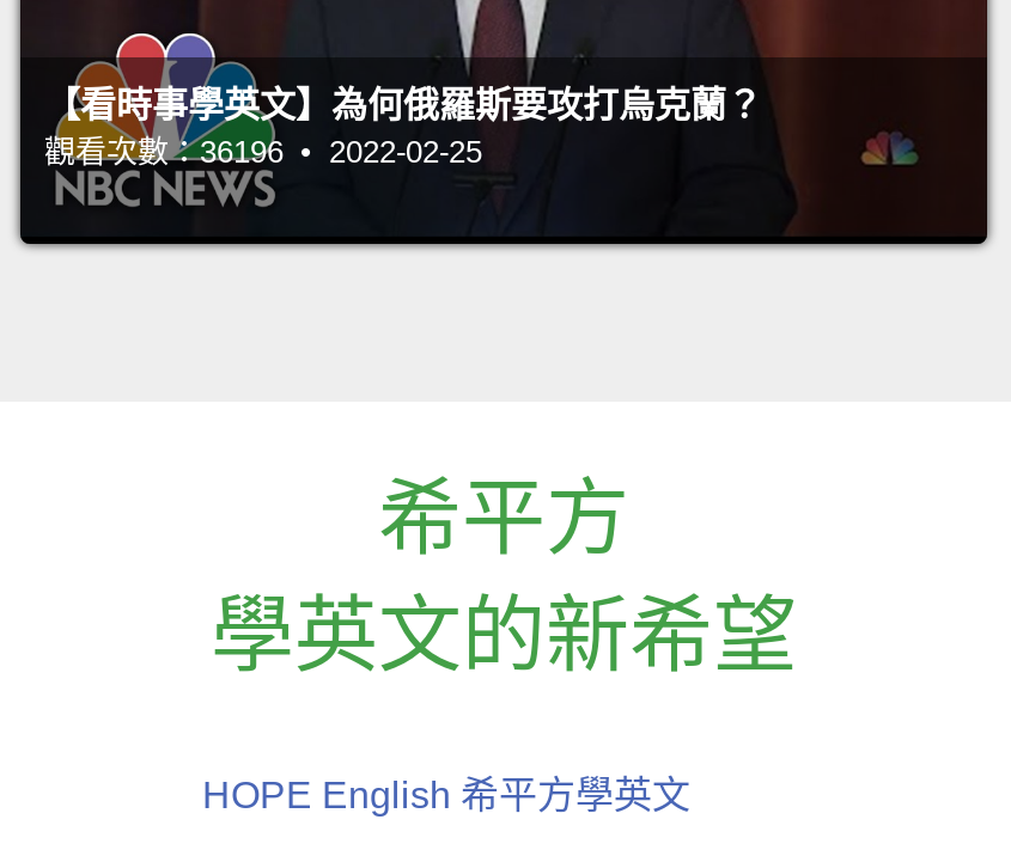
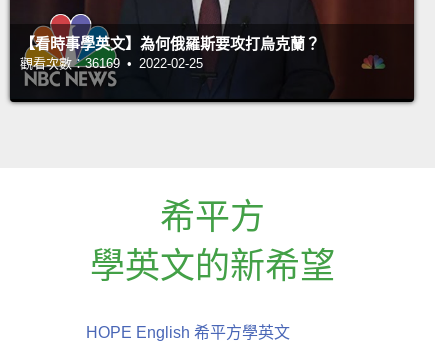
[44,134,482,170] 觀看次數：36196 • 2022-02-25 -> [20,56,203,71] 觀看次數：36169 • 2022-02-25

